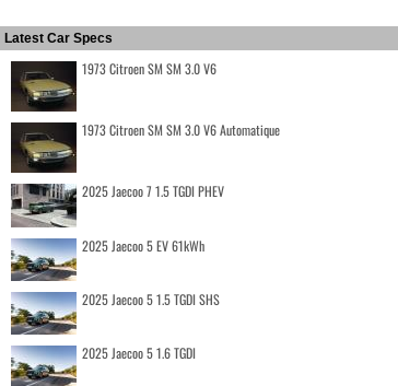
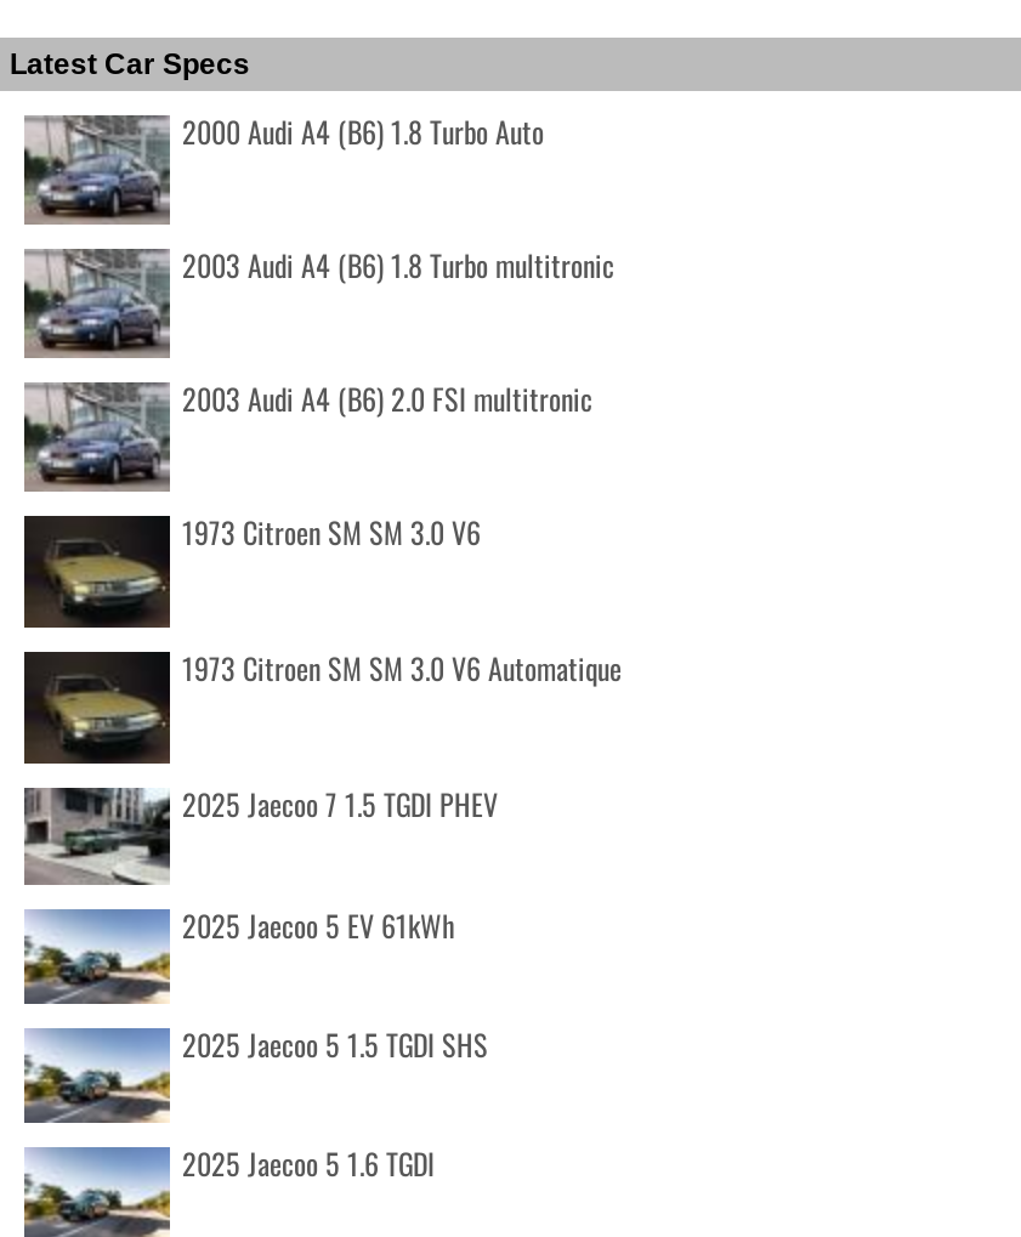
none -> [24,111,614,419] [image] | 2000 Audi A4 (B6) 1.8 Turbo Auto | 2003 Audi A4 (B6) 1.8 Turbo multitronic | 2003 Audi A4 (B6) 2.0 FSI multitronic
none -> [24,246,170,361] [image]
none -> [24,380,170,489] [image]

